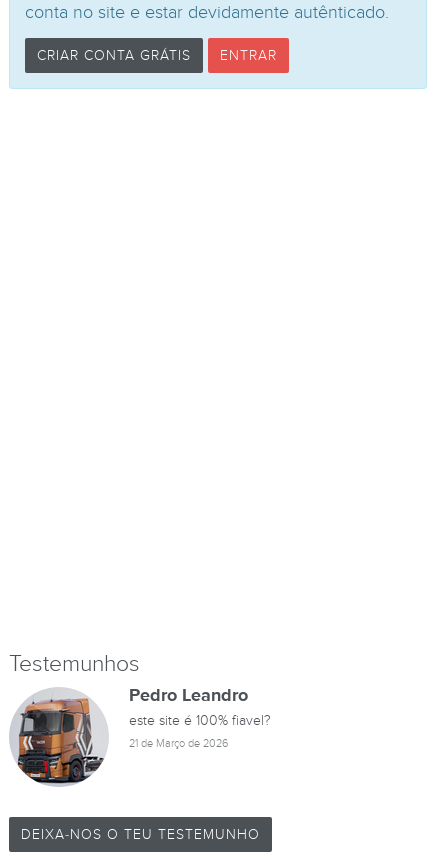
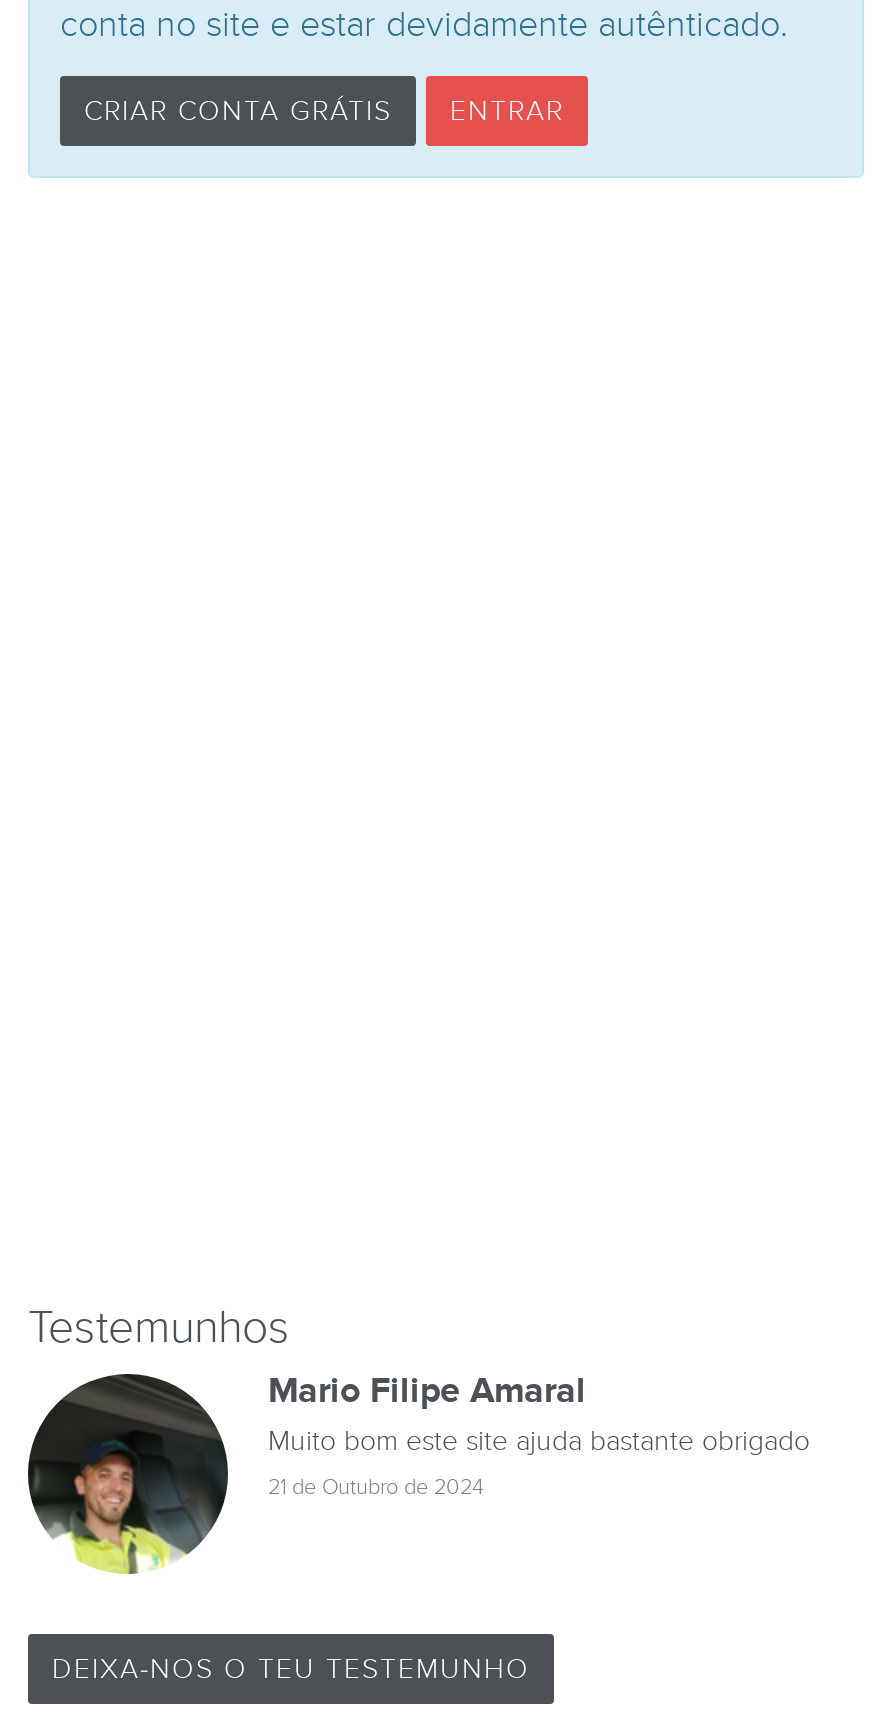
[9,685,271,787] [image] | Pedro Leandro | este site é 100% fiavel? -> [26,1370,810,1574] [image] | Mario Filipe Amaral | Muito bom este site ajuda bastante obrigado
[129,737,228,750] 21 de Março de 2026 -> [268,1474,484,1500] 21 de Outubro de 2024

